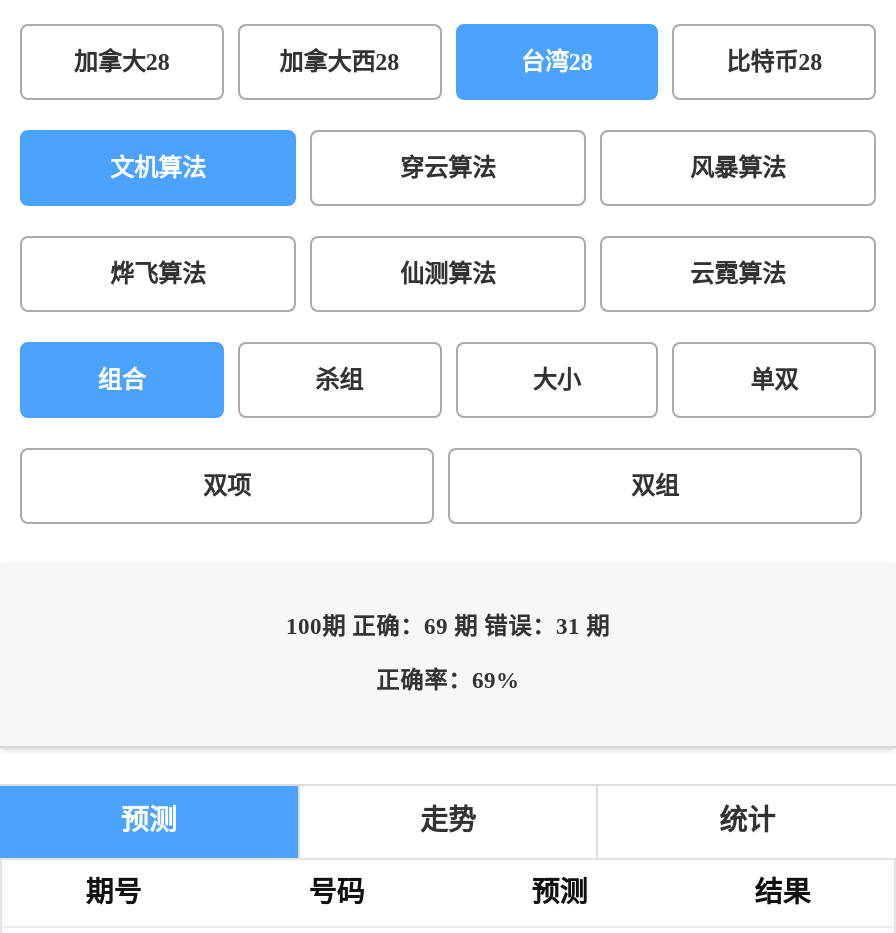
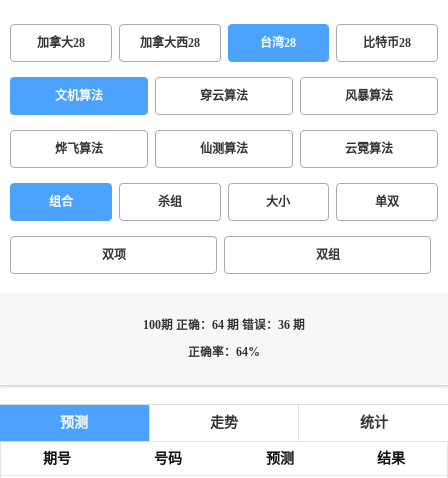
[286,614,610,640] 100期 正确：69 期 错误：31 期 -> [143,319,305,332] 100期 正确：64 期 错误：36 期
[376,668,520,694] 正确率：69% -> [188,346,260,359] 正确率：64%

